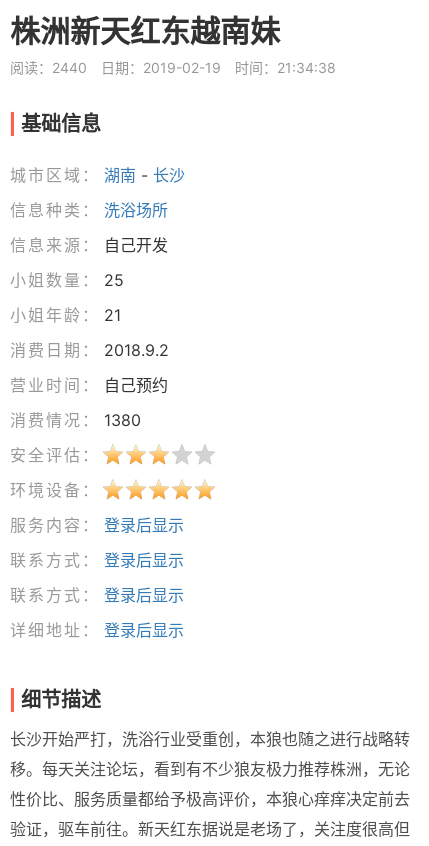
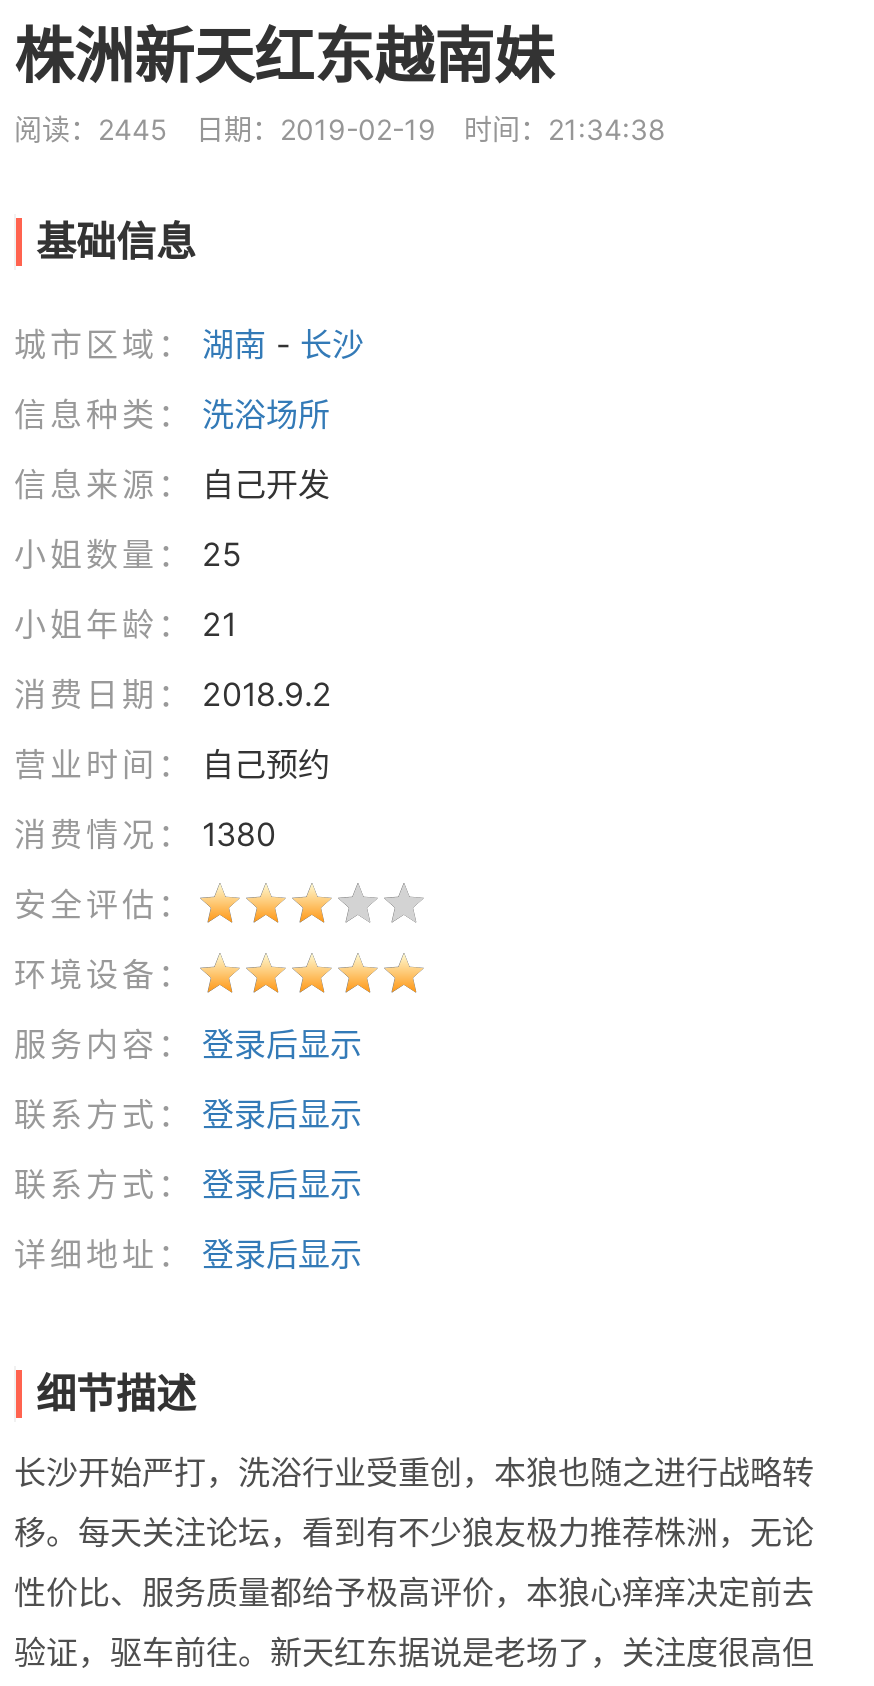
[10,59,336,76] 阅读：2440 日期：2019-02-19 时间：21:34:38 -> [14,112,666,146] 阅读：2445 日期：2019-02-19 时间：21:34:38

